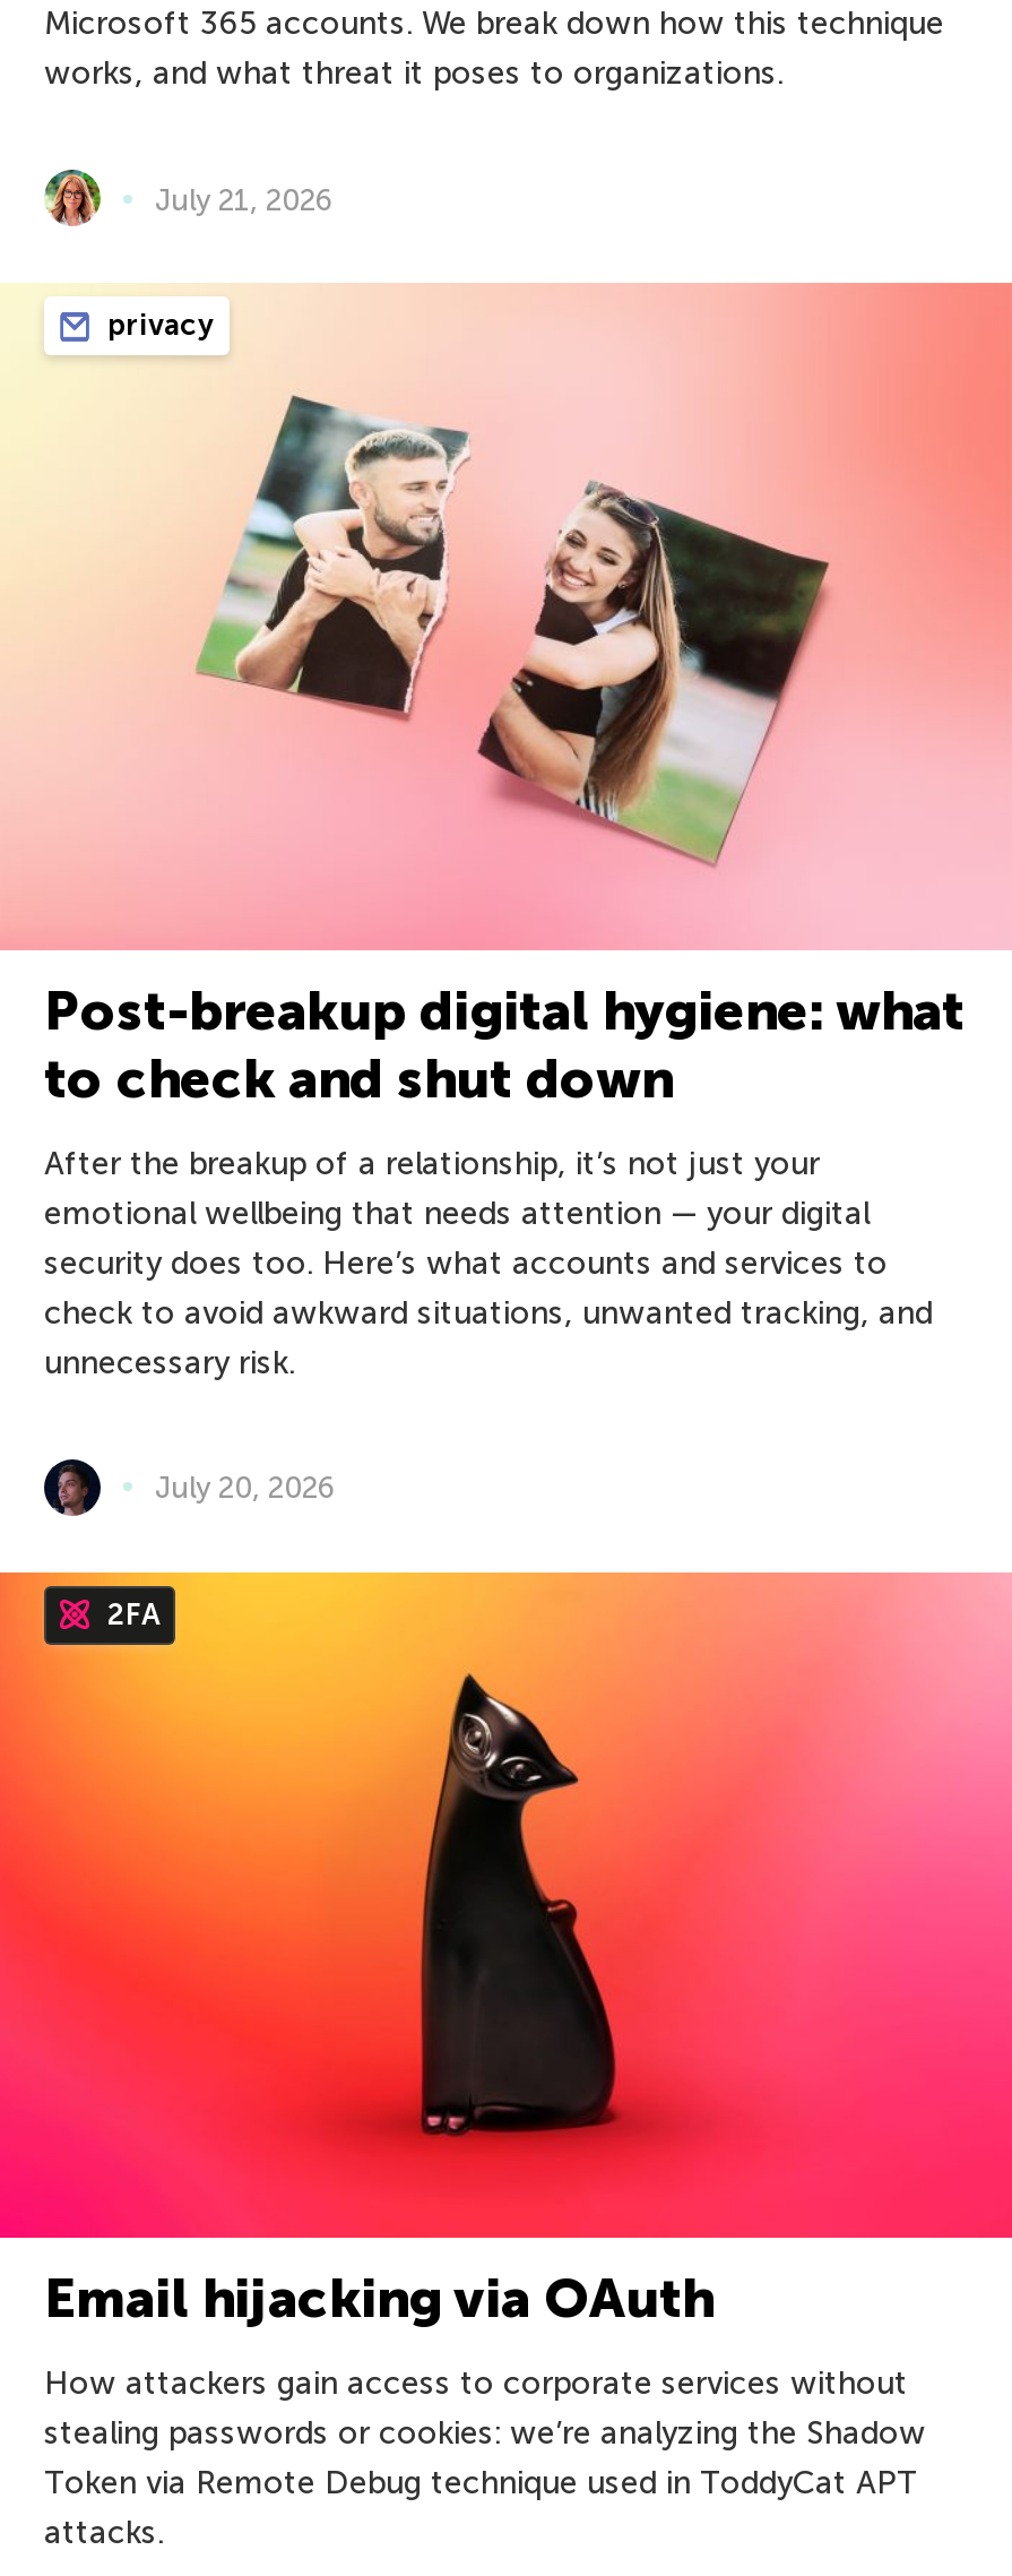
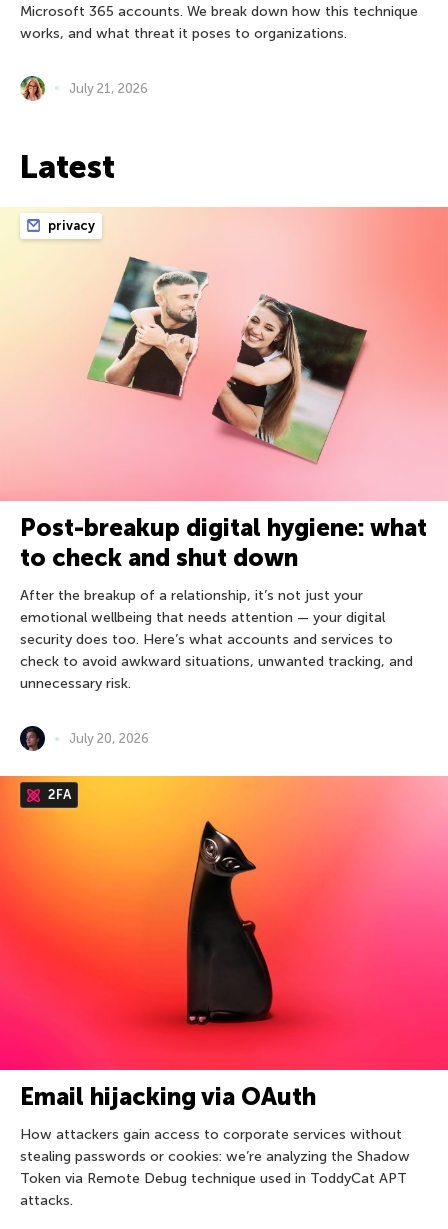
none -> [20,148,115,186] Latest

